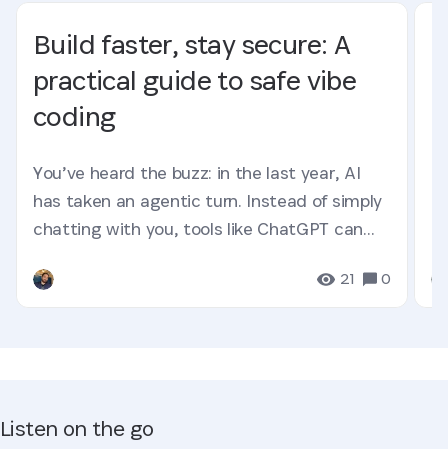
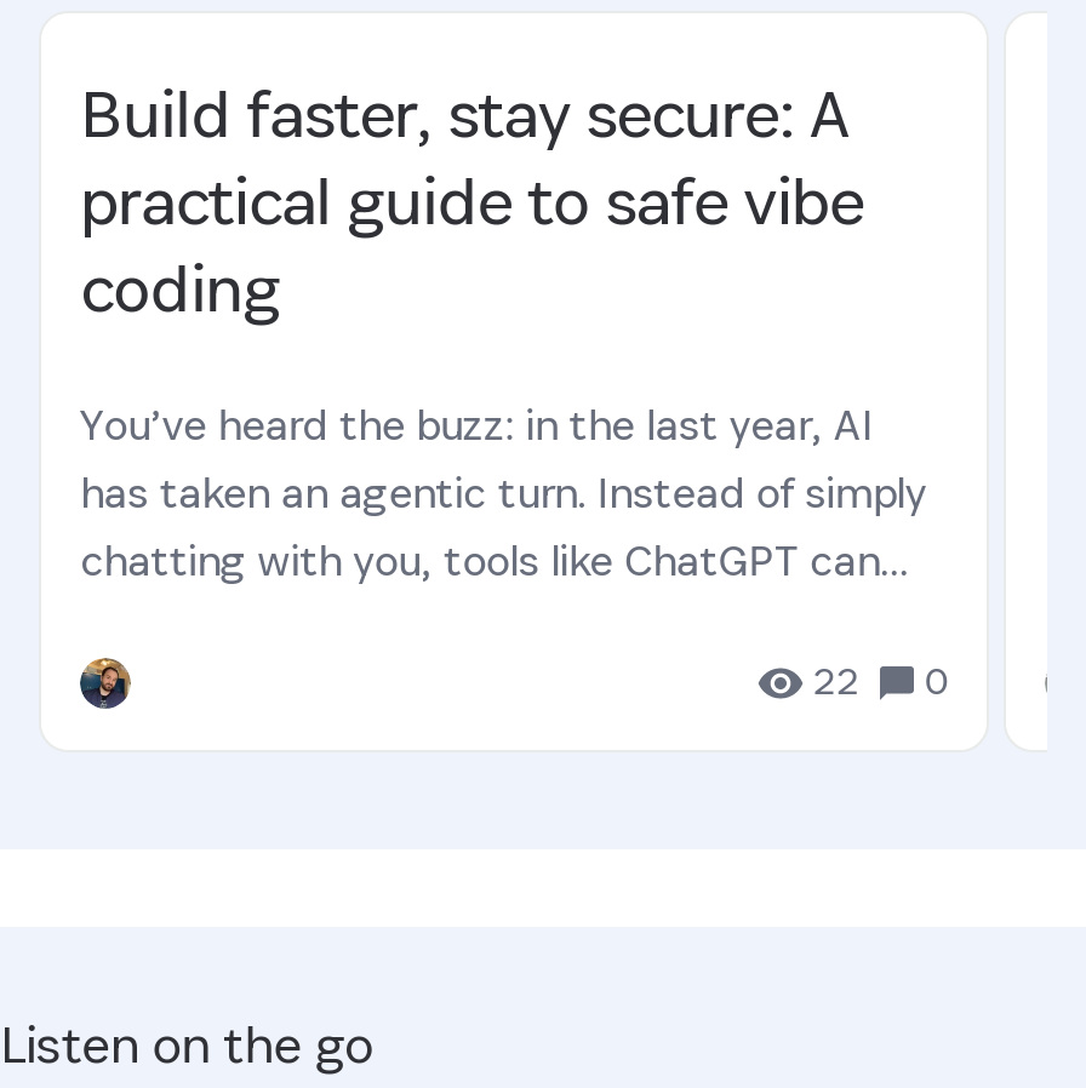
[340,268,355,289] 21 -> [814,655,861,706] 22

